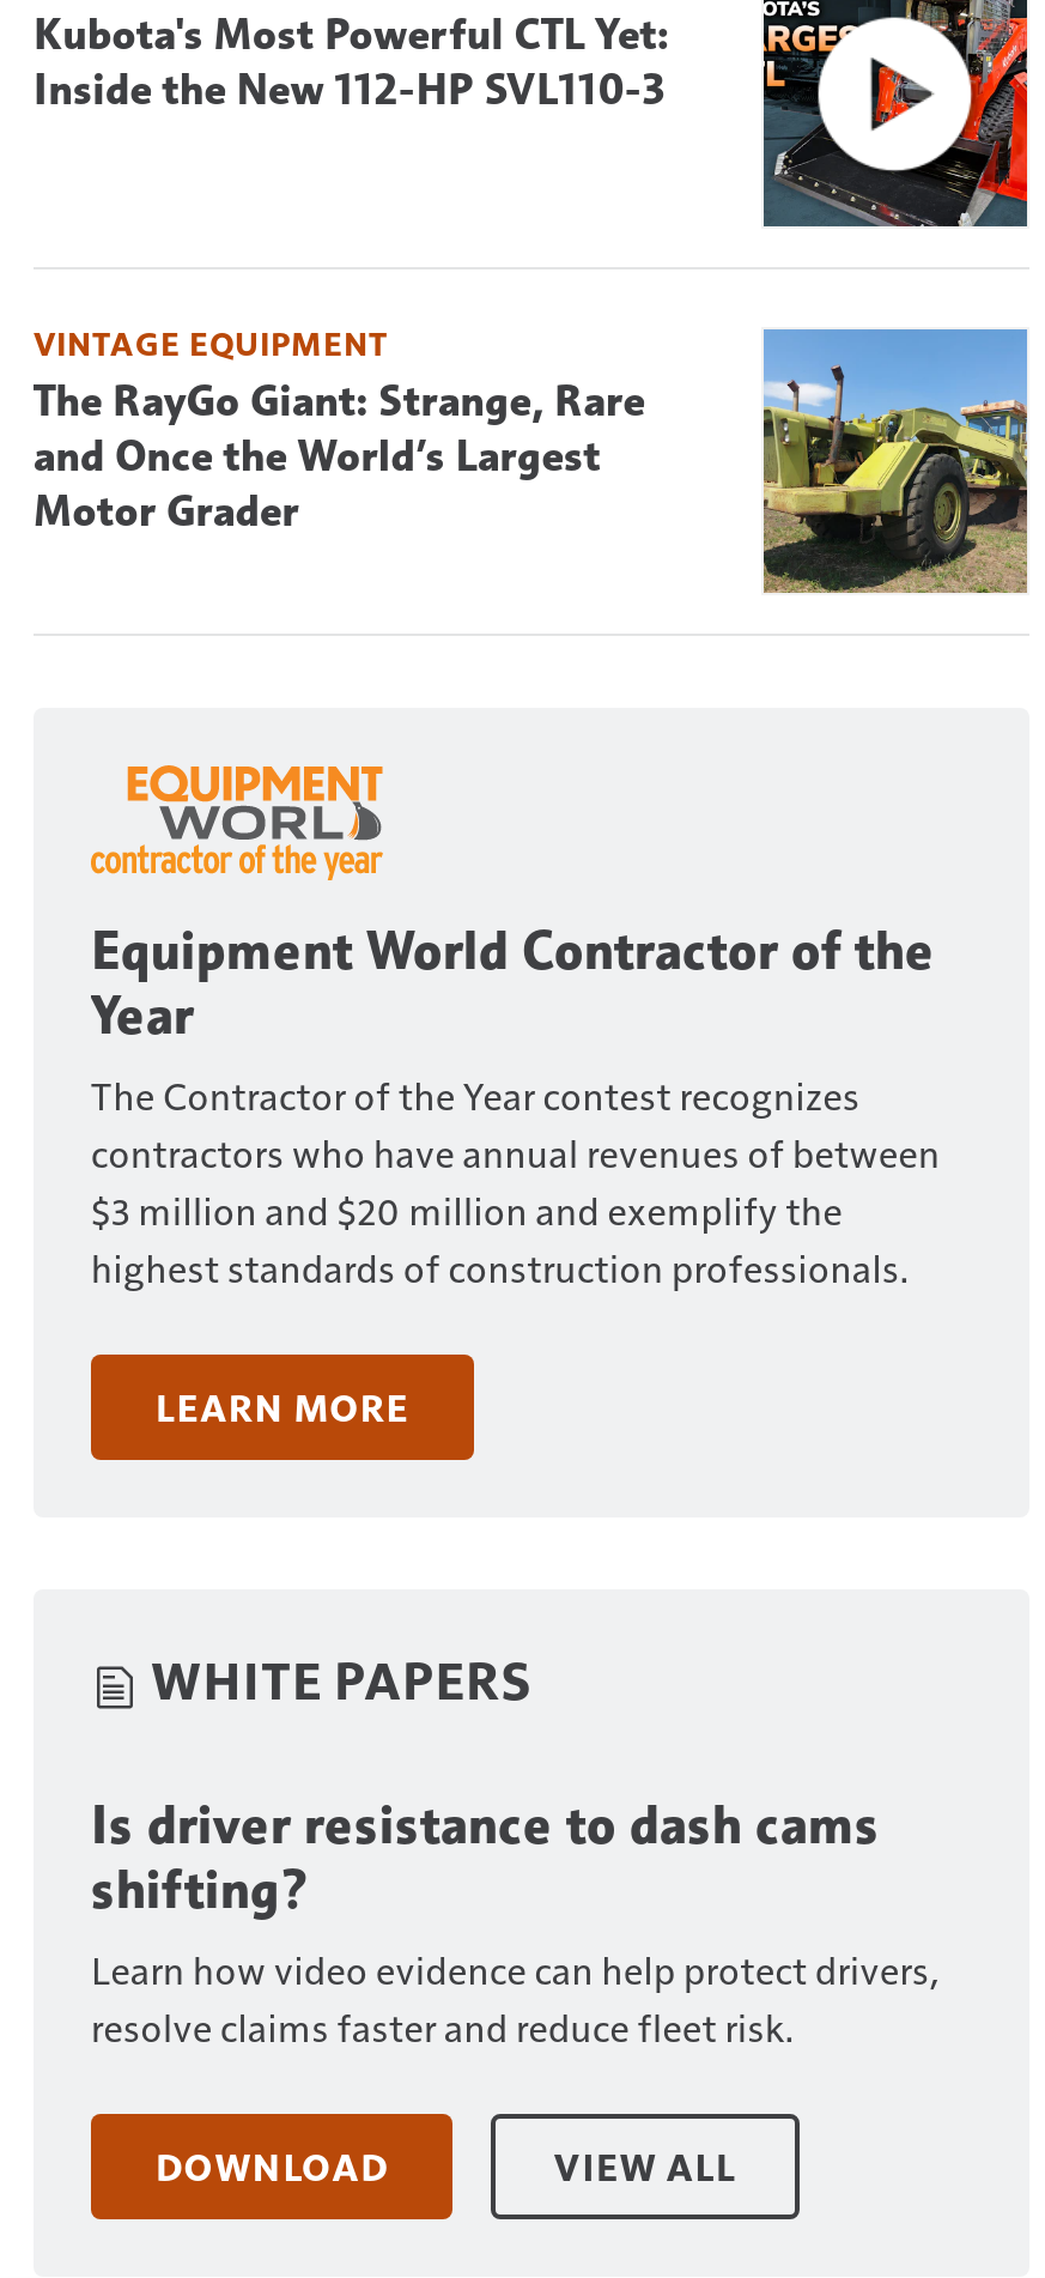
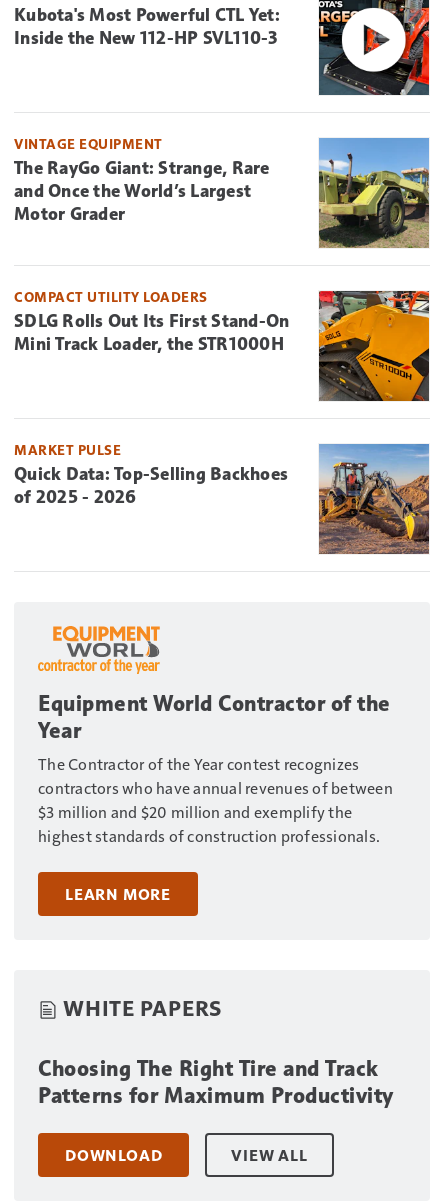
none -> [14,288,430,402] [image] | COMPACT UTILITY LOADERS | SDLG Rolls Out Its First Stand-On | Mini Track Loader, the STR1000H
none -> [14,441,430,554] [image] | MARKET PULSE | Quick Data: Top-Selling Backhoes | of 2025 - 2026
moved [91,762,940,1712] -> [38,624,393,1021]: [image] | Equipment World Contractor of the | Year | ... | LEARN MORE | WHITE PAPERS
[91,1793,940,2052] Is driver resistance to dash cams | shifting? | Learn how video evidence can help protect drivers, | resolve claims faster and reduce fleet risk. -> [38,1055,393,1109] Choosing The Right Tire and Track | Patterns for Maximum Productivity

